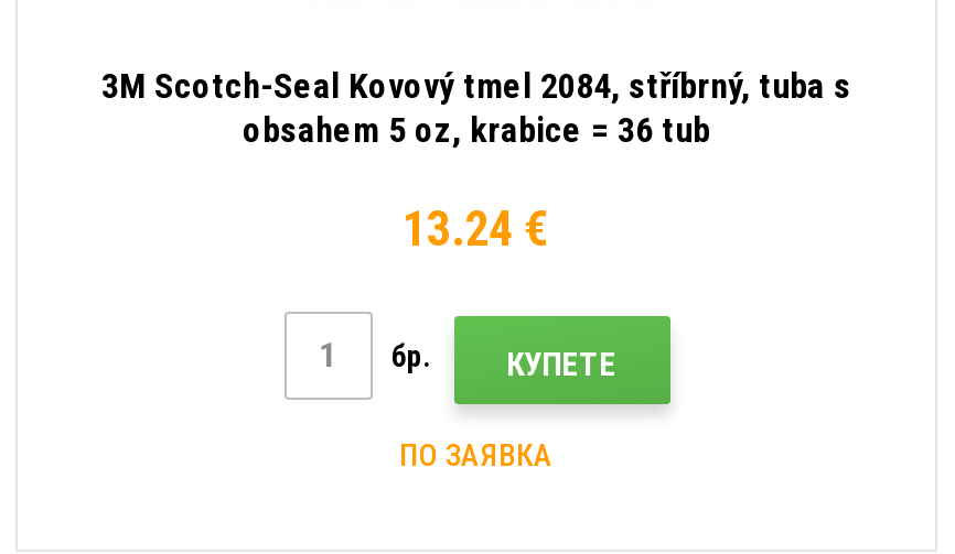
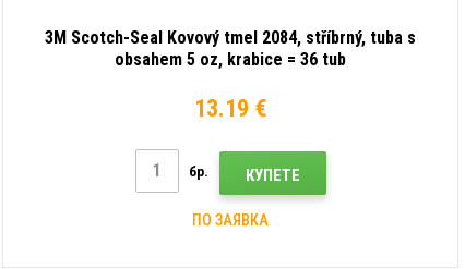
[403,201,550,256] 13.24 € -> [194,95,267,122] 13.19 €

